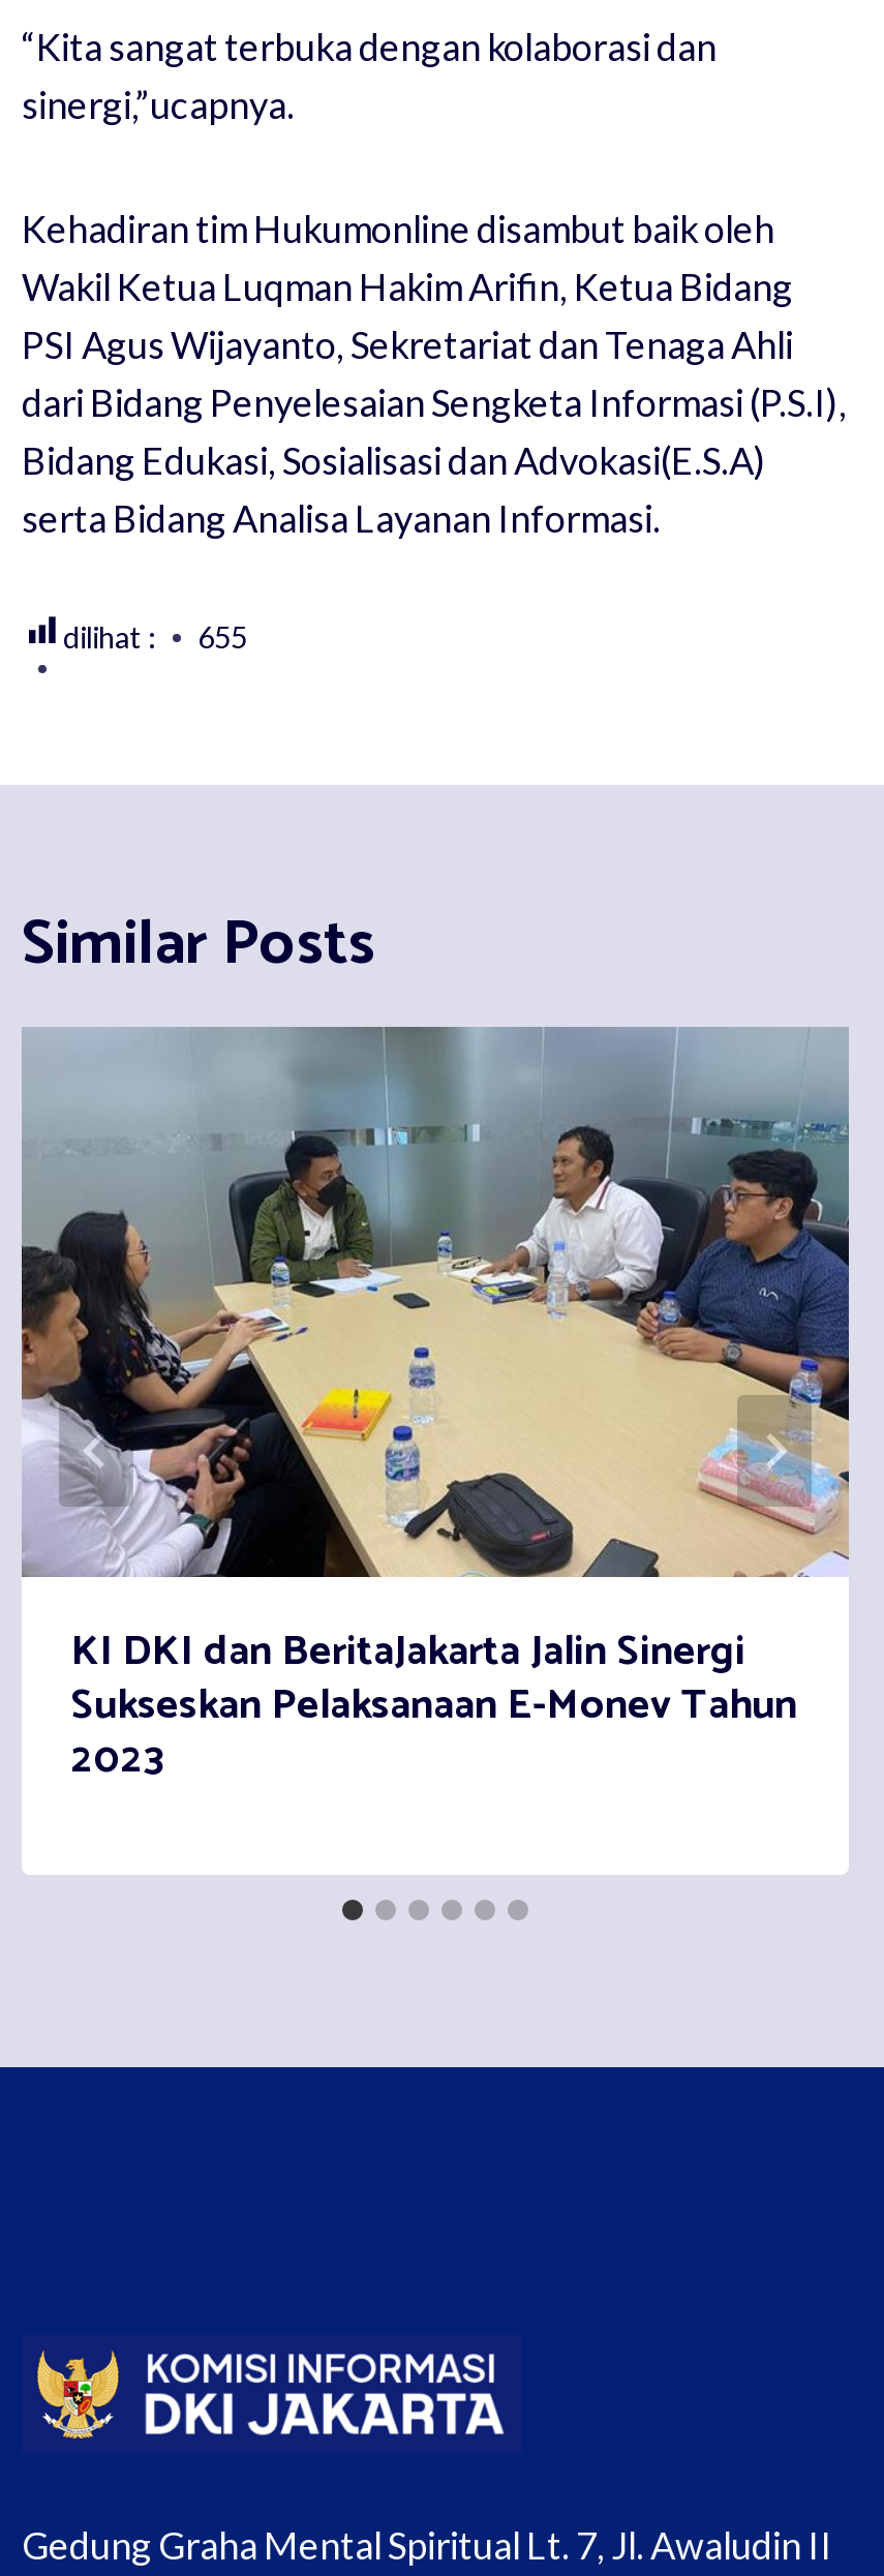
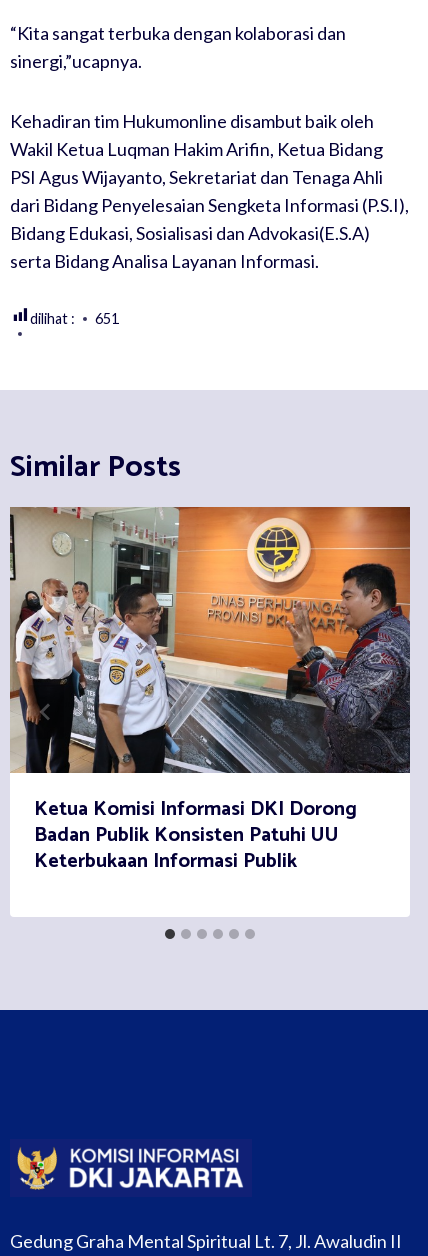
[63,620,247,655] dilihat : 655 -> [30,310,119,327] dilihat : 651
[22,1027,851,1795] [image] | KI DKI dan BeritaJakarta Jalin Sinergi | Sukseskan Pelaksanaan E-Monev Tahun | 2023 -> [9,506,411,878] [image] | Ketua Komisi Informasi DKI Dorong | Badan Publik Konsisten Patuhi UU | Keterbukaan Informasi Publik

